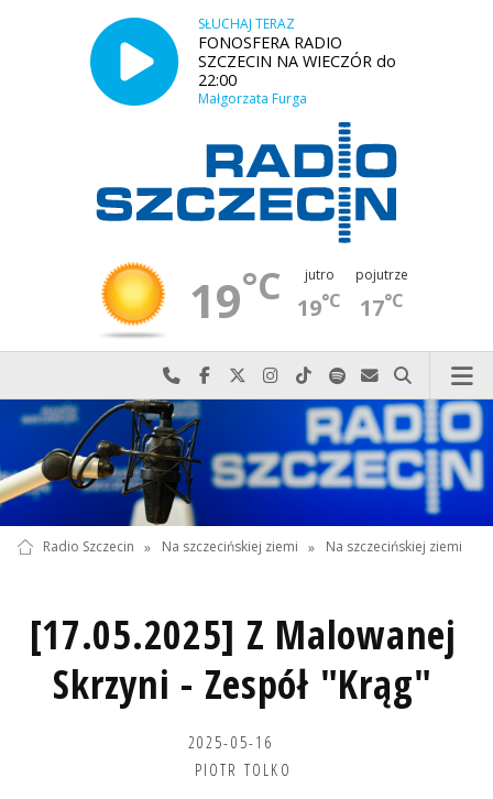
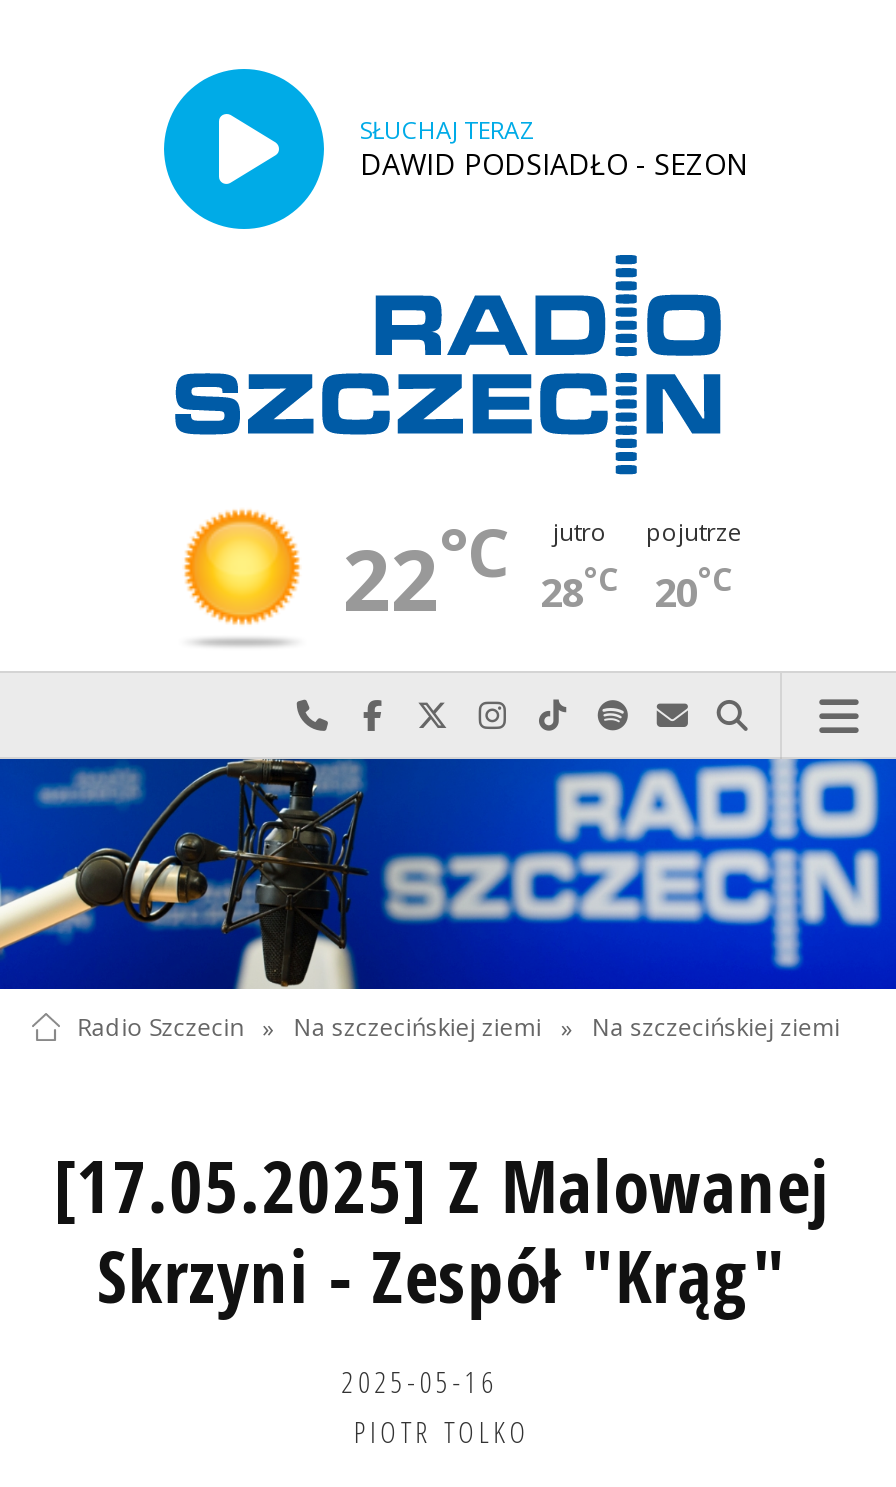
moved [198,14,295,33] -> [360,112,536,146]: SŁUCHAJ TERAZ
[198,32,396,108] FONOSFERA RADIO | SZCZECIN NA WIECZÓR do | 22:00 | Małgorzata Furga -> [360,144,748,182] DAWID PODSIADŁO - SEZON
[189,260,281,332] 19°C -> [343,506,511,636] 22°C
[297,289,341,323] 19°C -> [540,558,620,620] 28°C
[360,289,404,323] 17°C -> [654,558,734,620] 20°C

